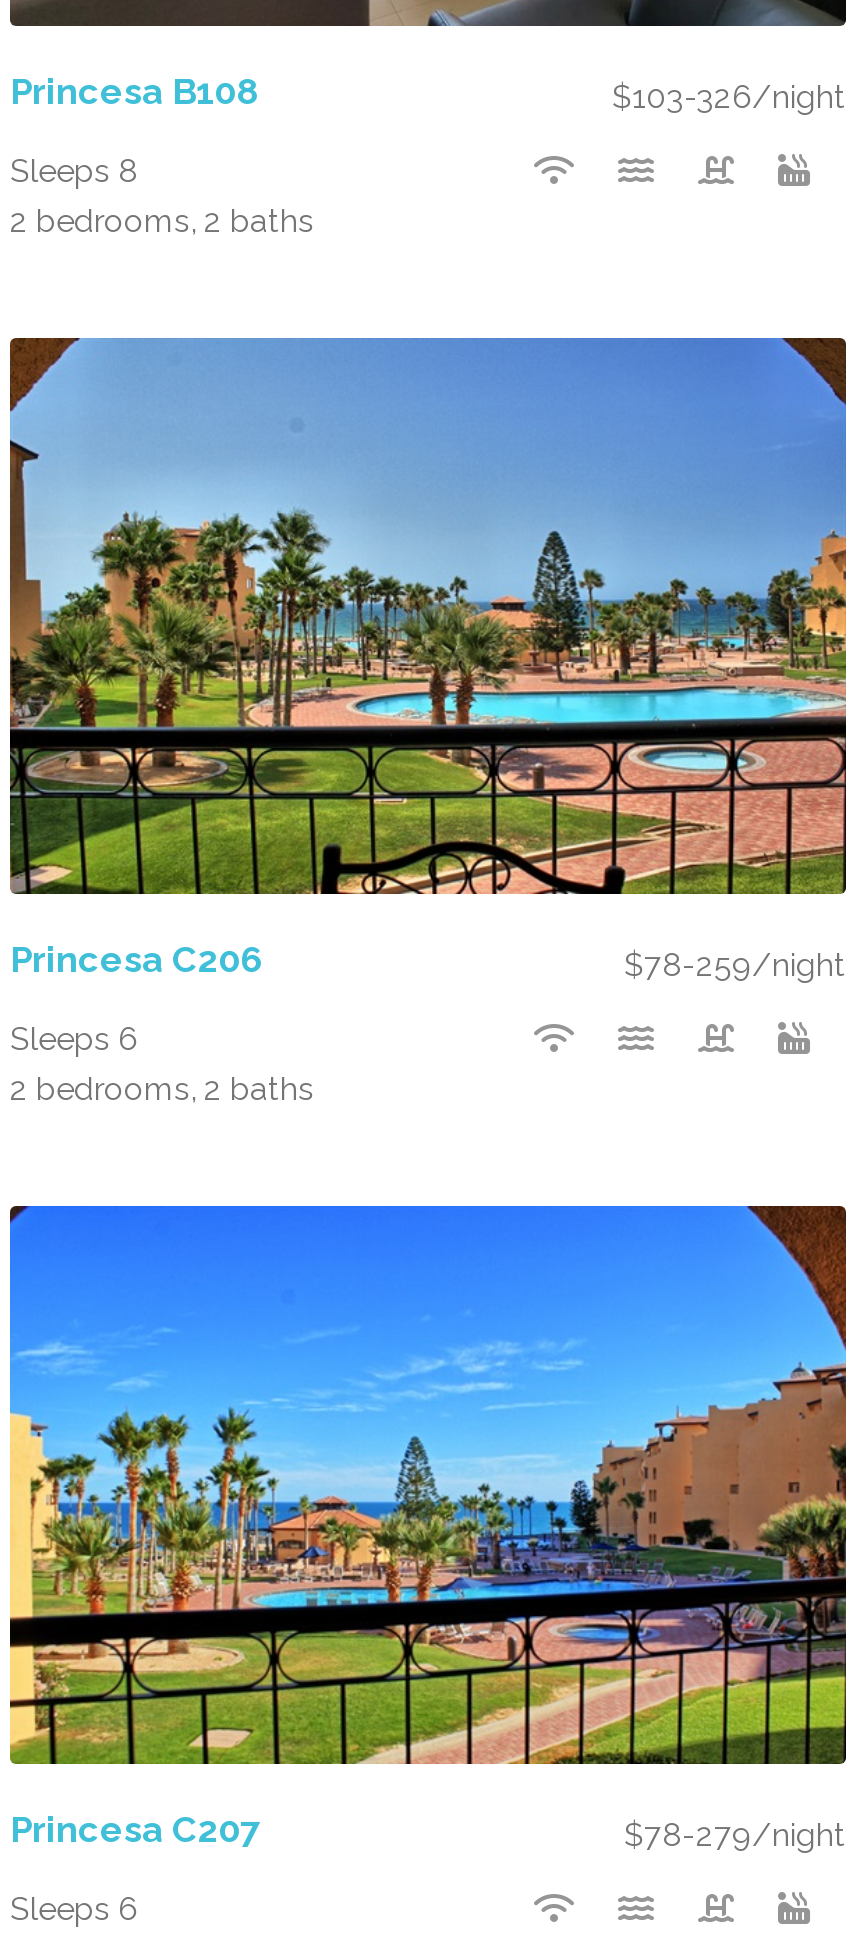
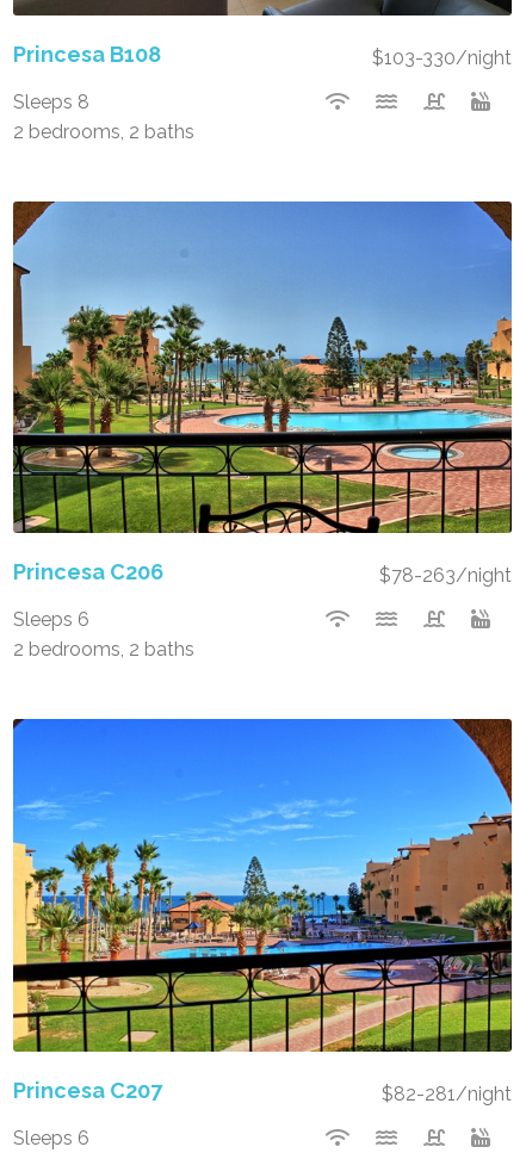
[612,77,846,115] $103-326/night -> [372,46,512,69] $103-330/night
[624,947,846,985] $78-259/night -> [379,564,512,587] $78-263/night
[624,1816,846,1854] $78-279/night -> [382,1083,512,1105] $82-281/night

